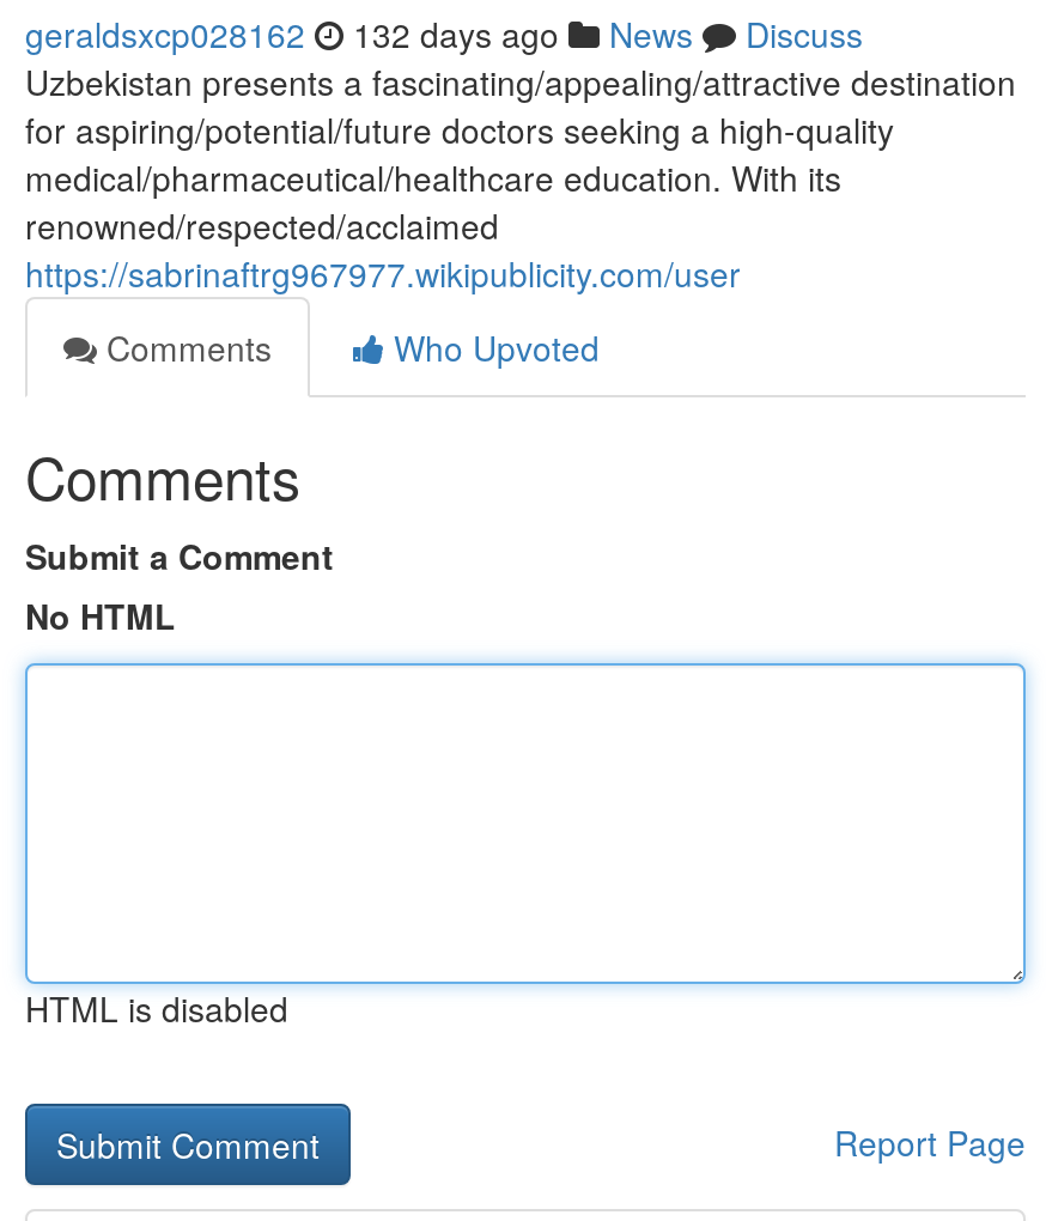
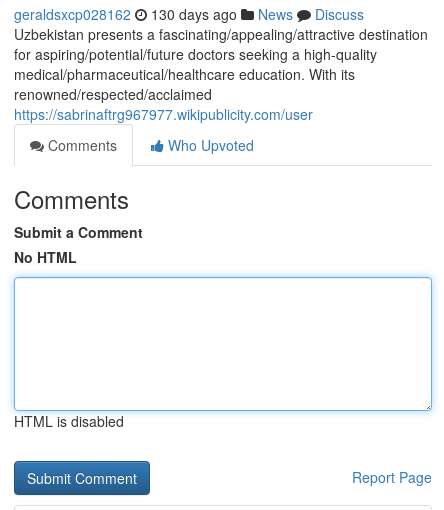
[25,10,863,57] geraldsxcp028162 132 days ago News Discuss -> [14,4,364,24] geraldsxcp028162 130 days ago News Discuss

